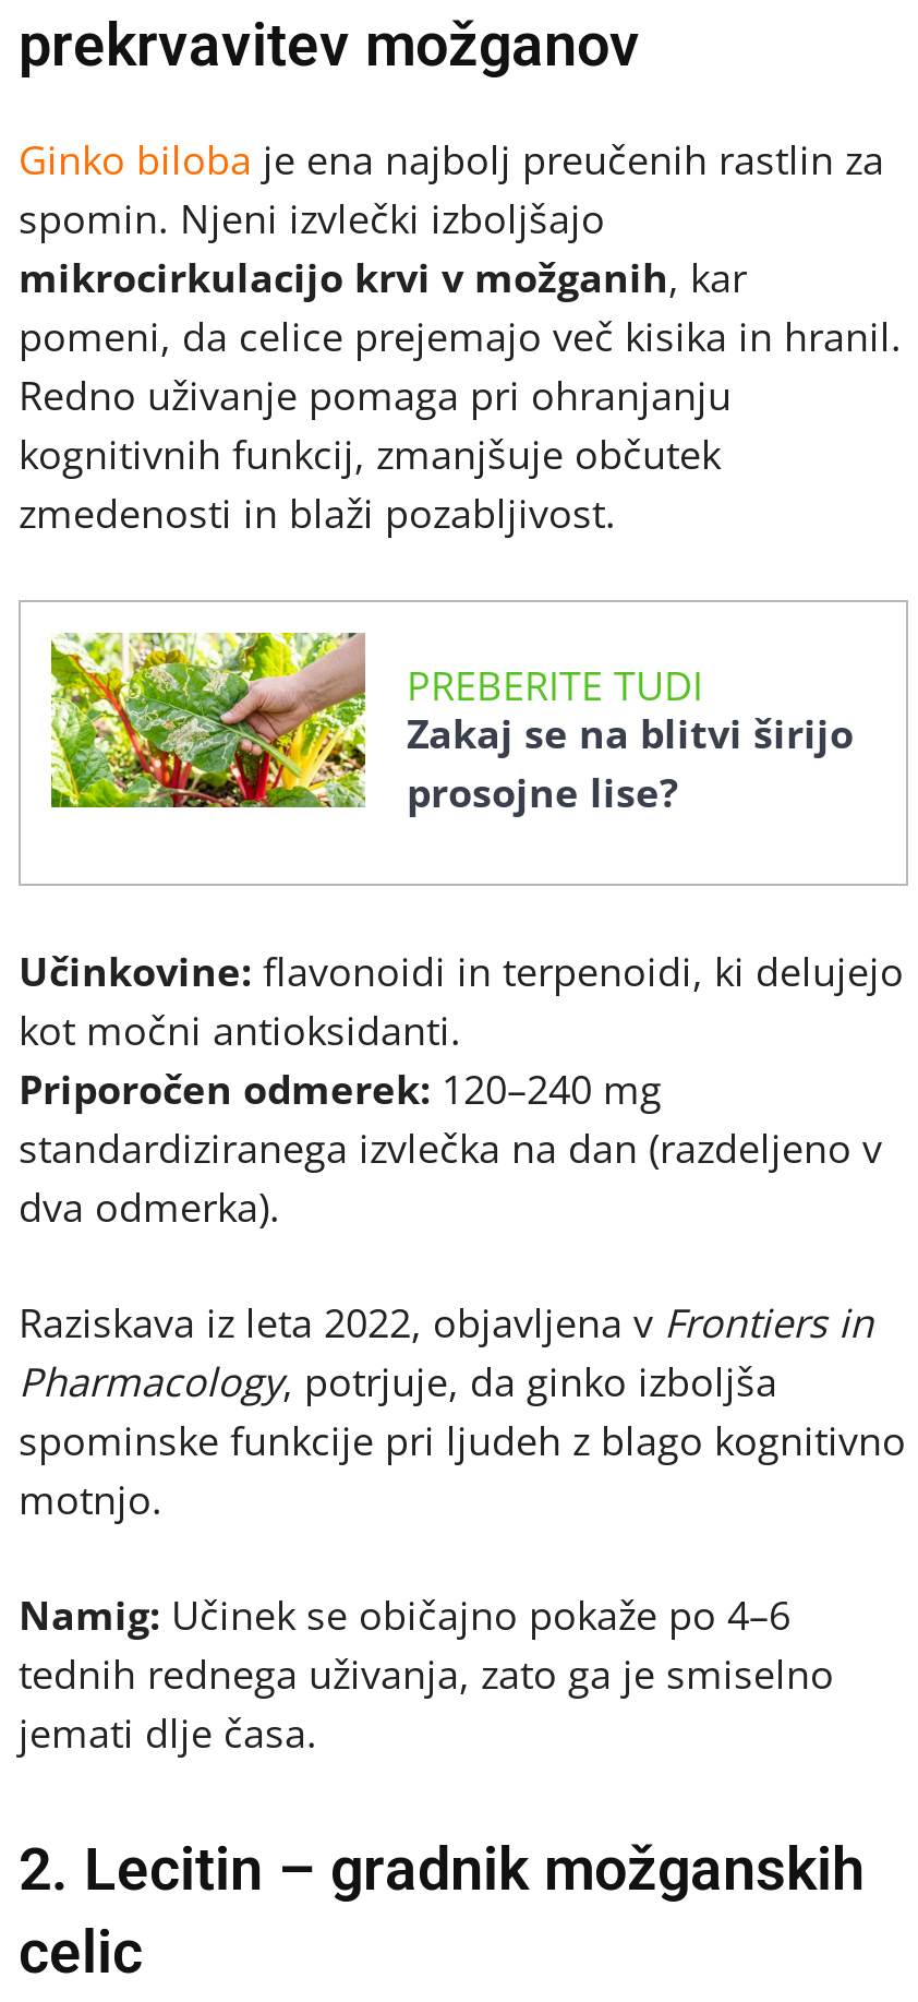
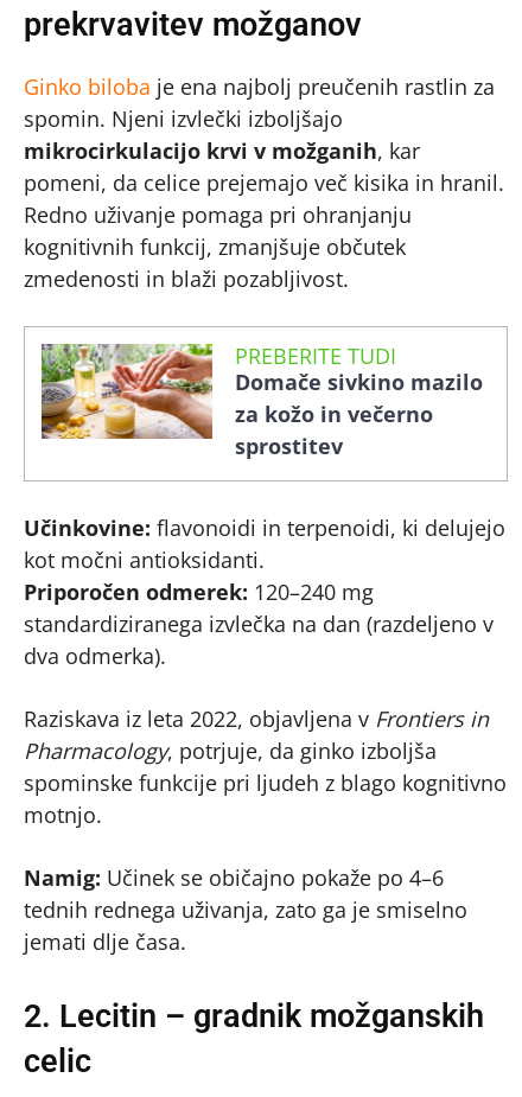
[49,631,854,818] [image] | Zakaj se na blitvi širijo | prosojne lise? -> [40,343,483,460] [image] | Domače sivkino mazilo | za kožo in večerno | sprostitev

